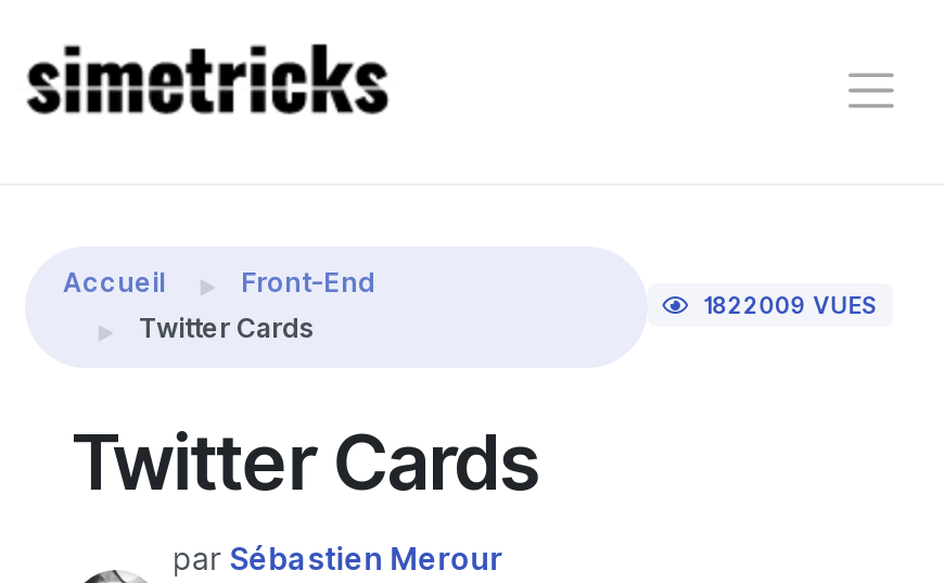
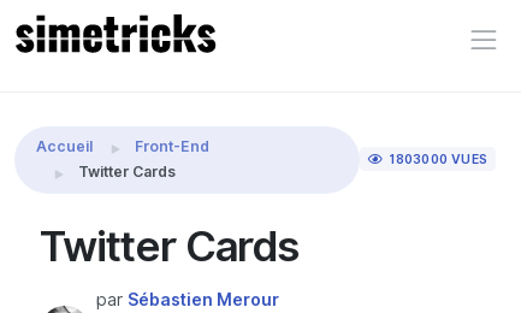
[689,292,878,318] 1822009 VUES -> [383,151,487,166] 1803000 VUES

